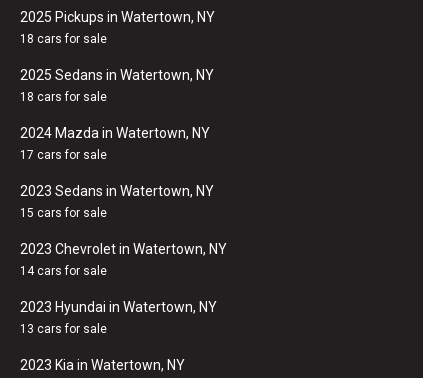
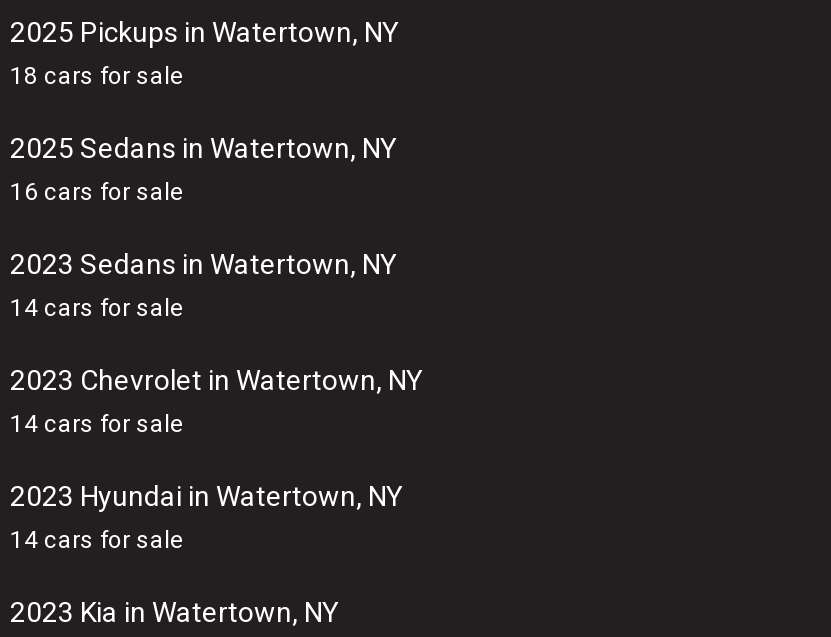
[20,90,210,162] 18 cars for sale | 2024 Mazda in Watertown, NY | 17 cars for sale -> [10,178,184,206] 16 cars for sale
[20,206,107,220] 15 cars for sale -> [10,294,184,322] 14 cars for sale
[20,322,107,336] 13 cars for sale -> [10,526,184,554] 14 cars for sale

